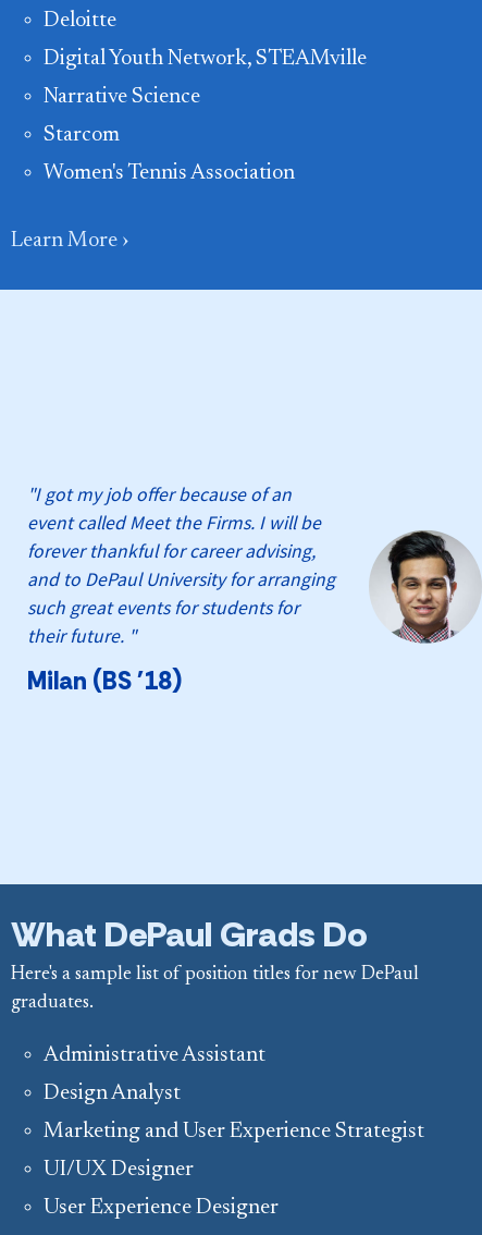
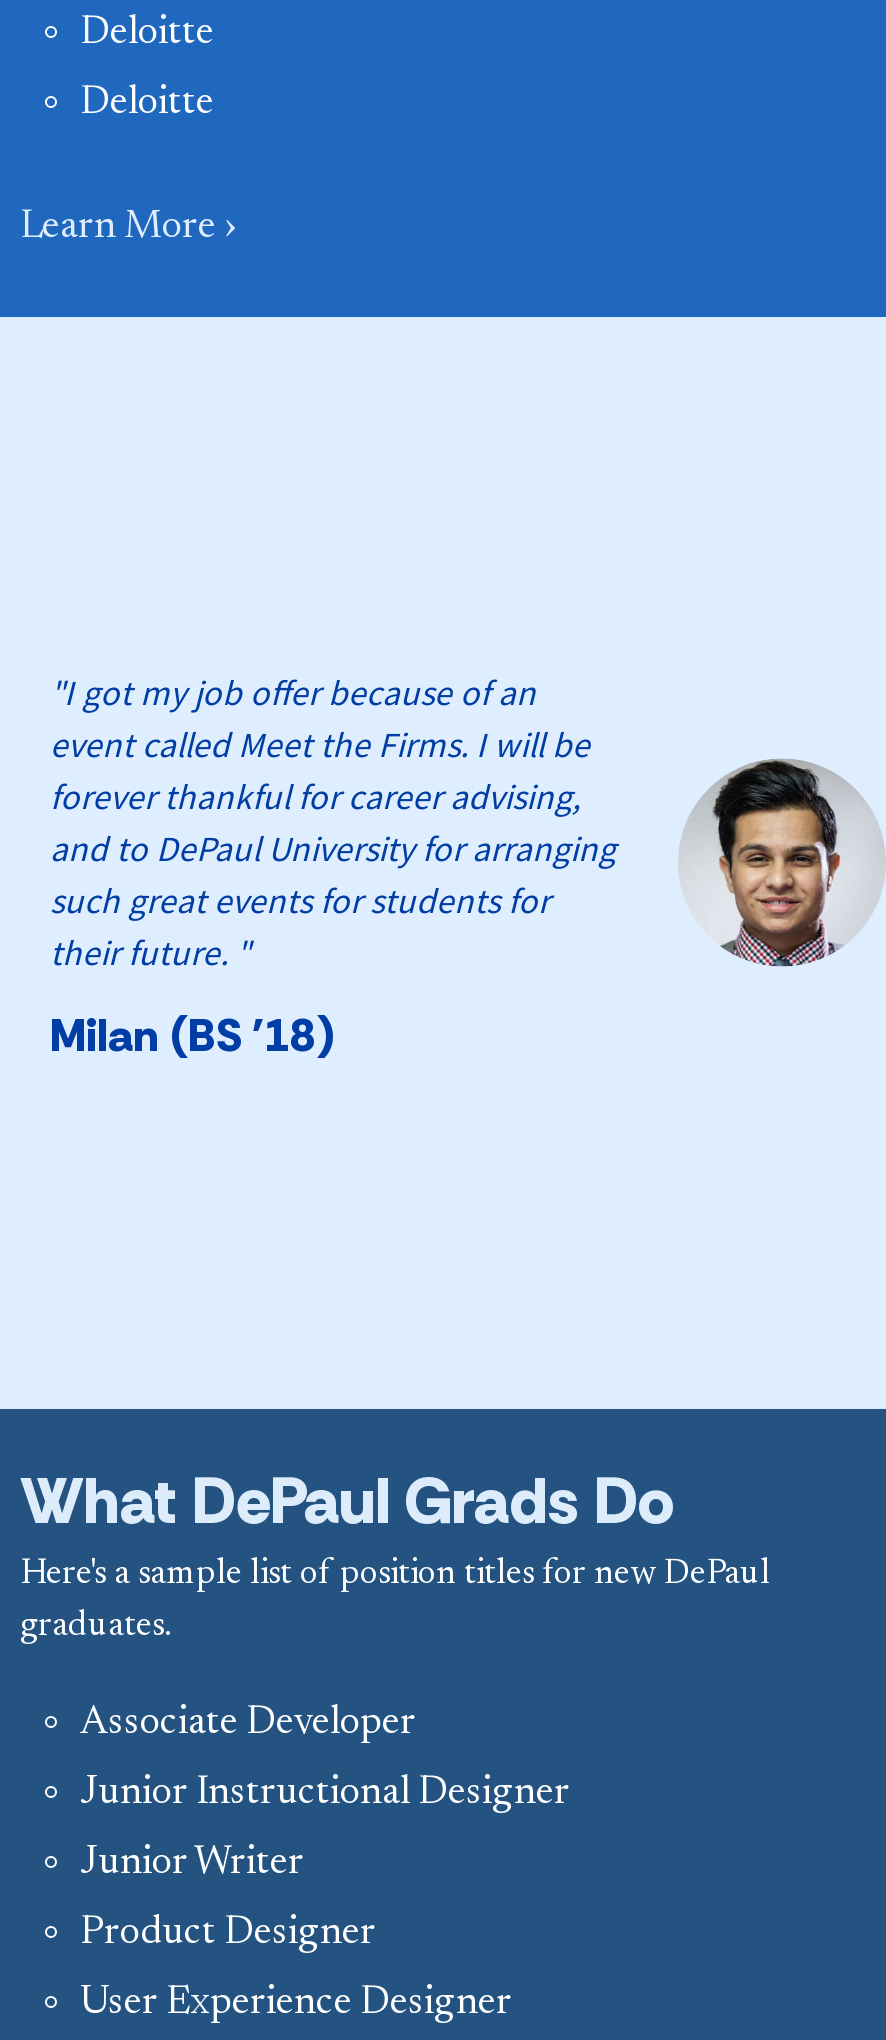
[44,47,367,184] Digital Youth Network, STEAMville | Narrative Science | Starcom | Women's Tennis Association -> [80,82,214,122] Deloitte
[44,1044,265,1066] Administrative Assistant -> [80,1702,416,1742] Associate Developer
[44,1082,181,1104] Design Analyst -> [80,1772,570,1812] Junior Instructional Designer
[44,1120,424,1142] Marketing and User Experience Strategist -> [80,1842,304,1882] Junior Writer
[44,1158,194,1180] UI/UX Designer -> [80,1912,376,1952] Product Designer

